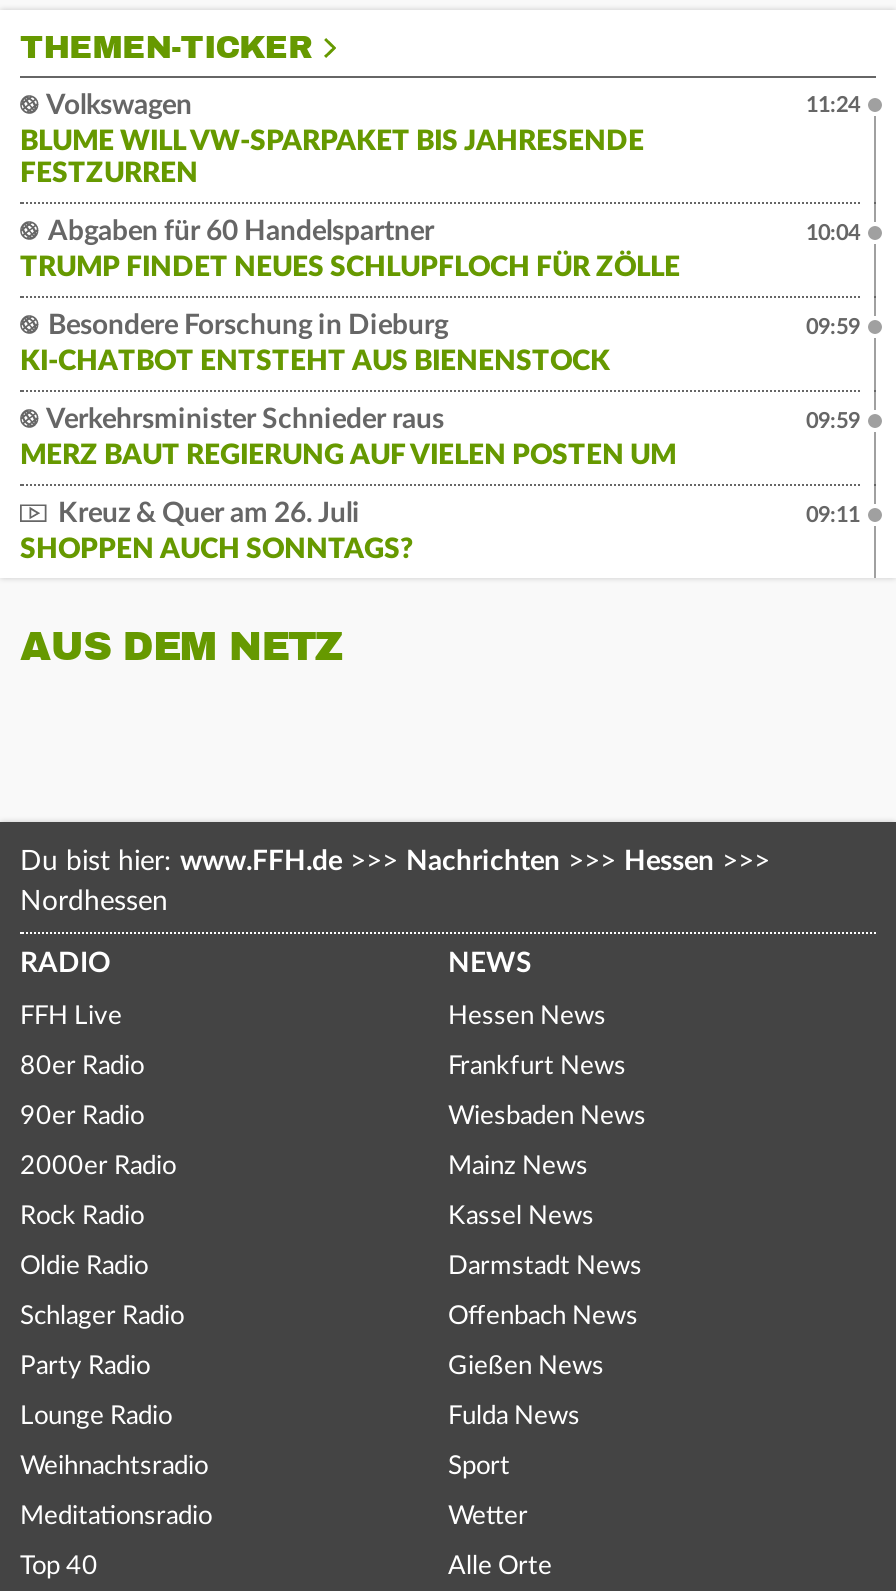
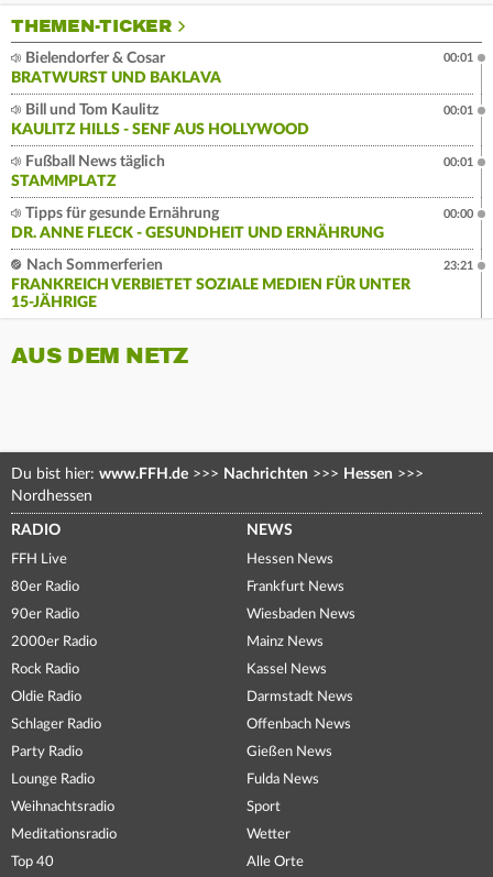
[20,92,644,188] Volkswagen | BLUME WILL VW-SPARPAKET BIS JAHRESENDE | FESTZURREN -> [11,51,221,86] Bielendorfer & Cosar | BRATWURST UND BAKLAVA
[806,94,860,116] 11:24 -> [443,52,473,64] 00:01
[20,218,680,282] Abgaben für 60 Handelspartner | TRUMP FINDET NEUES SCHLUPFLOCH FÜR ZÖLLE -> [11,103,309,138] Bill und Tom Kaulitz | KAULITZ HILLS - SENF AUS HOLLYWOOD
[806,222,860,244] 10:04 -> [443,105,473,117] 00:01
[20,312,610,376] Besondere Forschung in Dieburg | KI-CHATBOT ENTSTEHT AUS BIENENSTOCK -> [11,154,165,189] Fußball News täglich | STAMMPLATZ
[806,316,860,338] 09:59 -> [443,156,473,169] 00:01
[20,406,676,470] Verkehrsminister Schnieder raus | MERZ BAUT REGIERUNG AUF VIELEN POSTEN UM -> [11,206,384,241] Tipps für gesunde Ernährung | DR. ANNE FLECK - GESUNDHEIT UND ERNÄHRUNG
[806,410,860,432] 09:59 -> [443,208,473,220] 00:00
[20,500,414,564] Kreuz & Quer am 26. Juli | SHOPPEN AUCH SONNTAGS? -> [11,258,410,311] Nach Sommerferien | FRANKREICH VERBIETET SOZIALE MEDIEN FÜR UNTER | 15-JÄHRIGE
[806,504,860,526] 09:11 -> [443,260,473,272] 23:21

